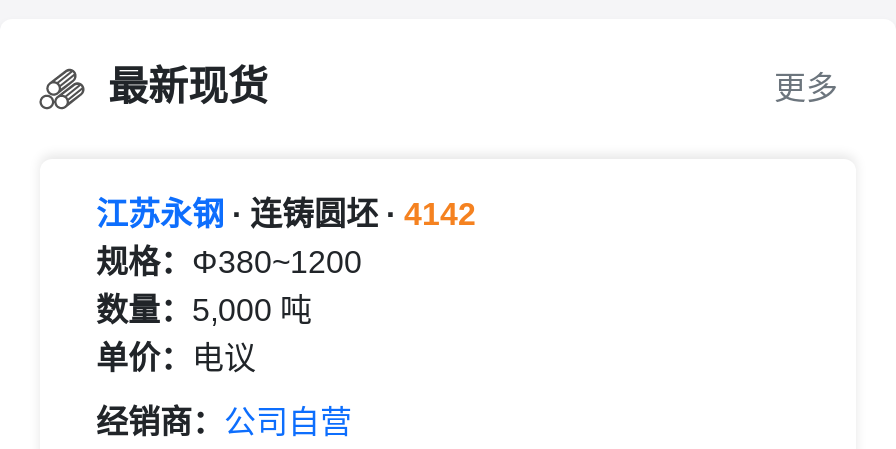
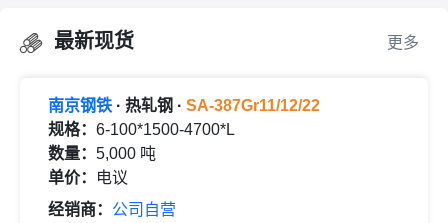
[96,196,476,278] 江苏永钢· 连铸圆坯 · 4142 | 规格：Φ380~1200 -> [48,97,320,138] 南京钢铁· 热轧钢 · SA-387Gr11/12/22 | 规格：6-100*1500-4700*L

